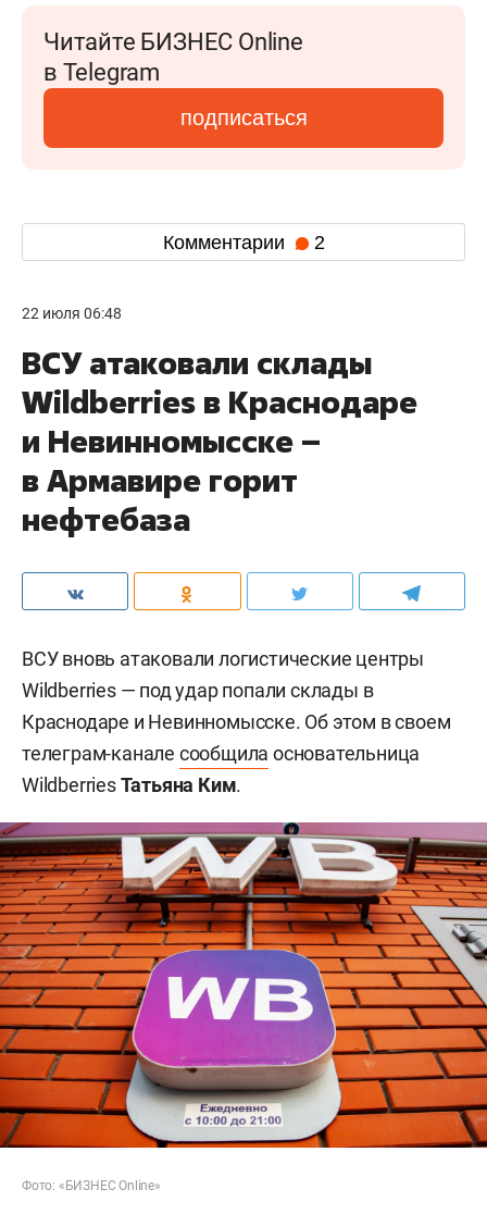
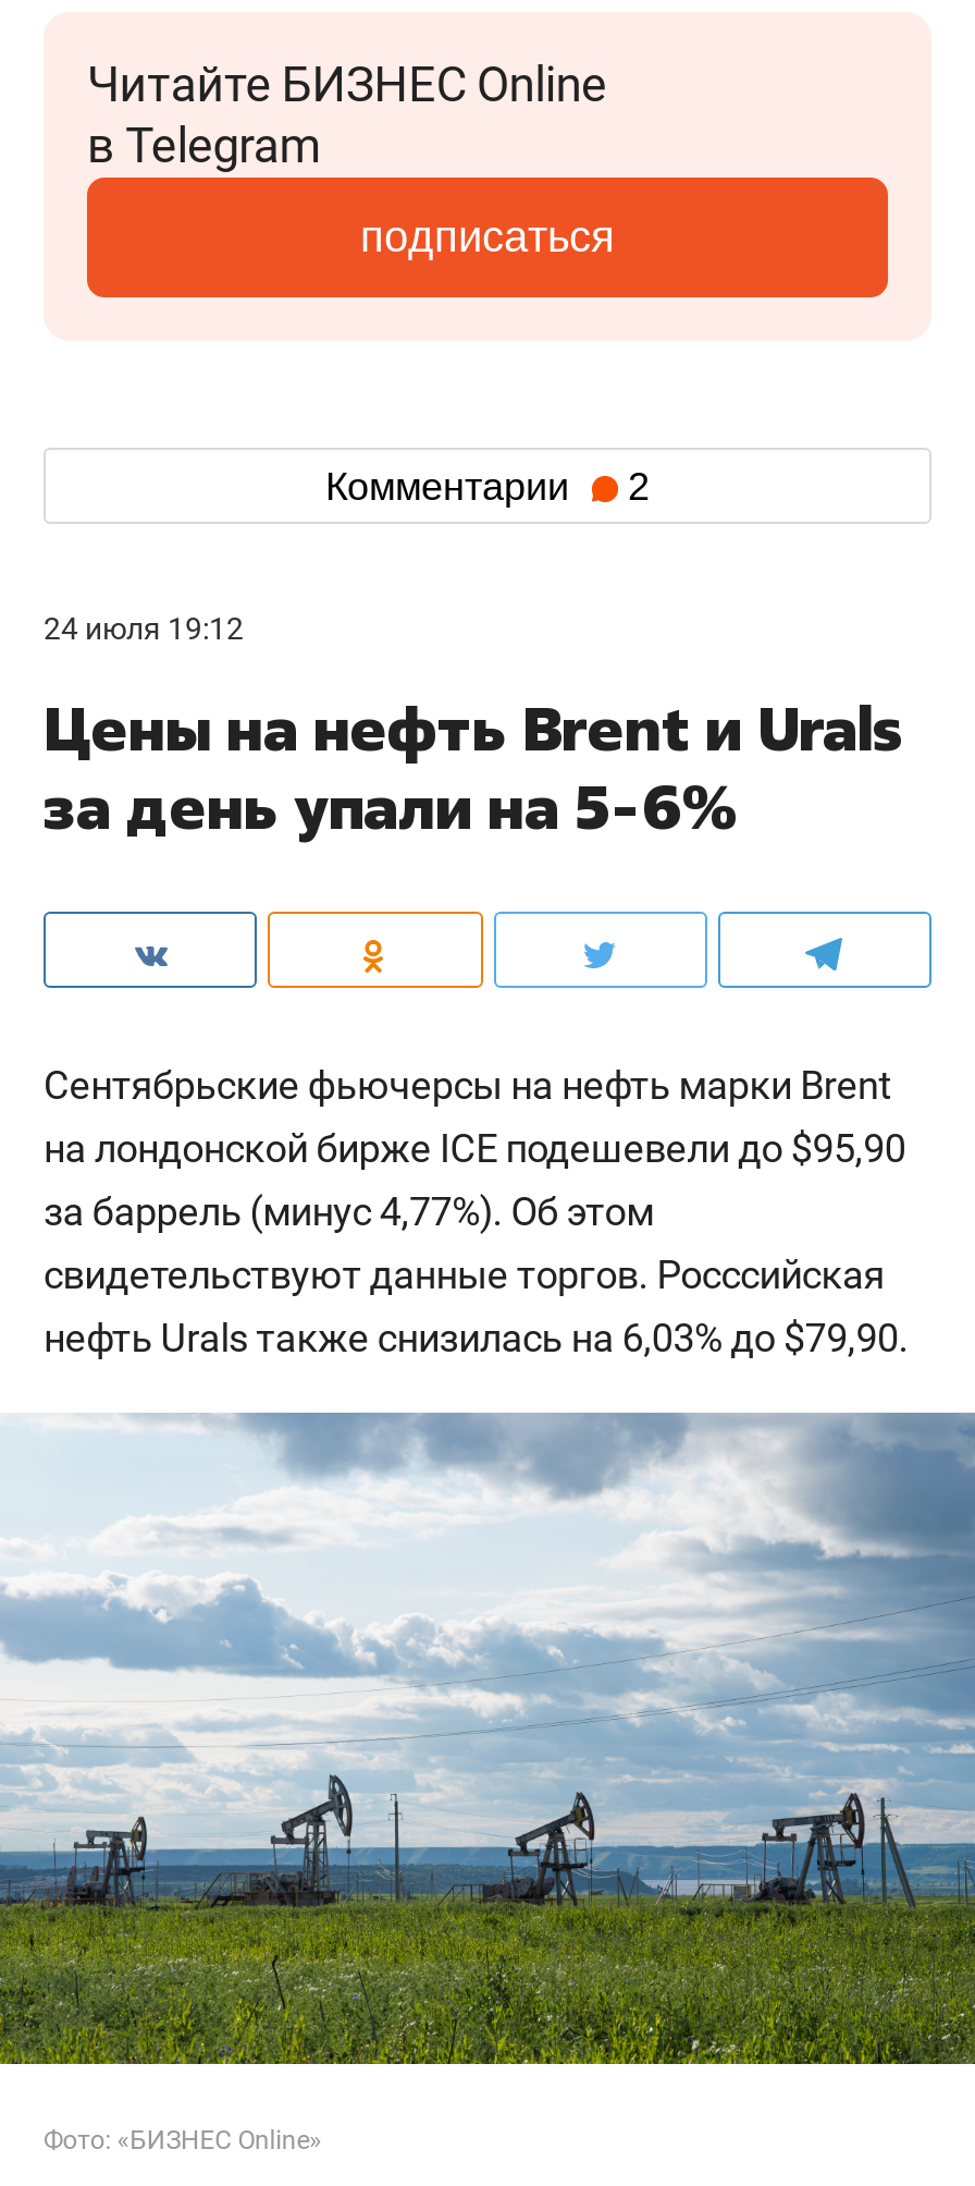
[22,305,122,322] 22 июля 06:48 -> [44,611,244,646] 24 июля 19:12
[22,343,417,540] ВСУ атаковали склады | Wildberries в Краснодаре | и Невинномысске – | в Армавире горит | нефтебаза -> [44,687,903,846] Цены на нефть Brent и Urals | за день упали на 5-6%
[22,647,450,796] ВСУ вновь атаковали логистические центры | Wildberries — под удар попали склады в | Краснодаре и Невинномысске. Об этом в своем | телеграм-канале сообщила основательница | Wildberries Татьяна Ким. -> [44,1062,909,1360] Сентябрьские фьючерсы на нефть марки Brent | на лондонской бирже ICE подешевели до $95,90 | за баррель (минус 4,77%). Об этом | свидетельствуют данные торгов. Росссийская | нефть Urals также снизилась на 6,03% до $79,90.
[3,821,484,1149] [image] -> [7,1413,968,2066] [image]

